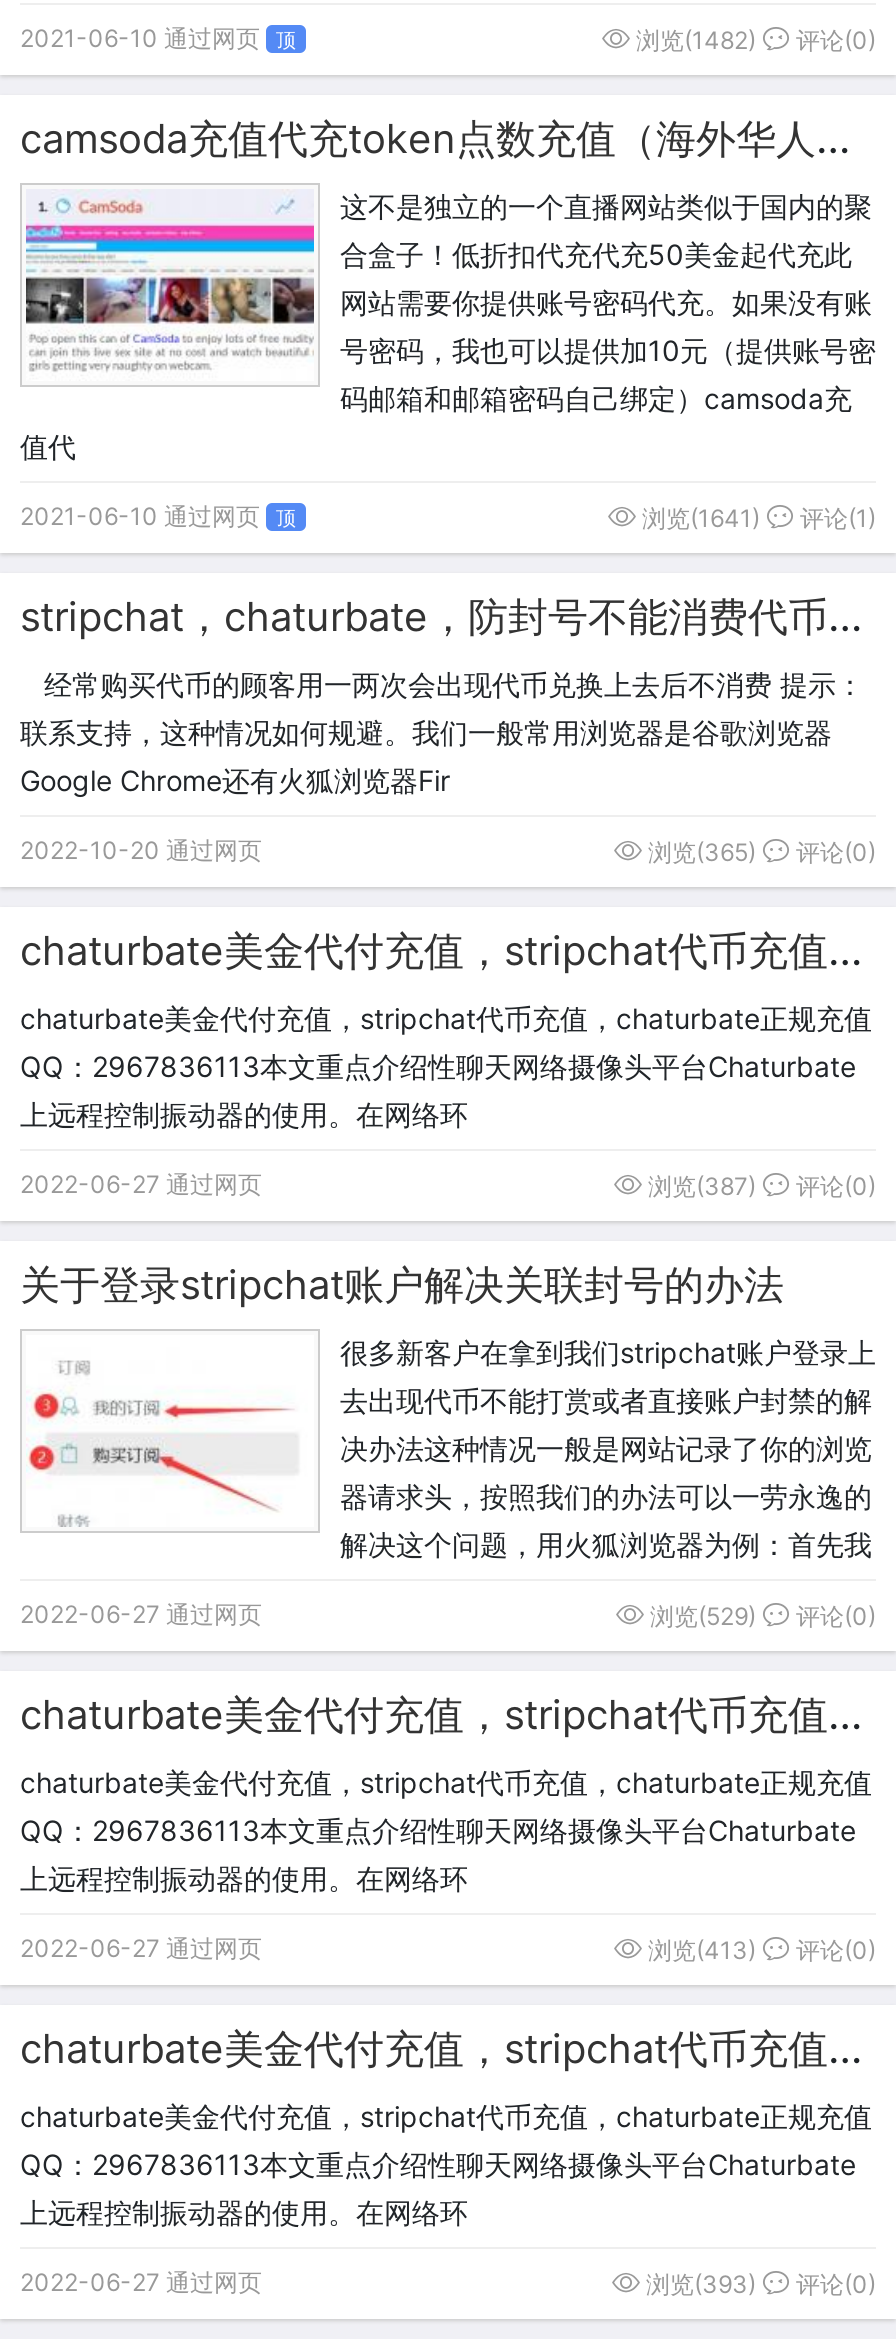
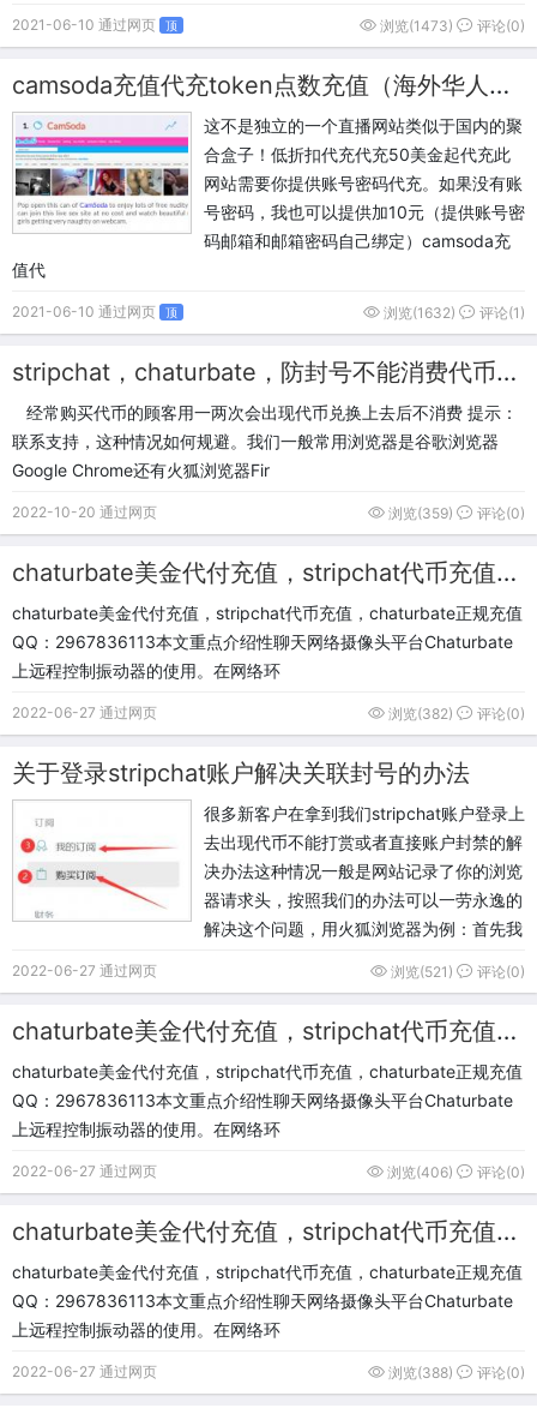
[630,25,876,55] 浏览(1482) 评论(0) -> [376,17,525,35] 浏览(1473) 评论(0)
[636,503,876,533] 浏览(1641) 评论(1) -> [380,304,525,322] 浏览(1632) 评论(1)
[642,837,876,867] 浏览(365) 评论(0) -> [385,504,525,522] 浏览(359) 评论(0)
[642,1171,876,1201] 浏览(387) 评论(0) -> [385,705,525,723] 浏览(382) 评论(0)
[644,1601,876,1631] 浏览(529) 评论(0) -> [387,963,525,981] 浏览(521) 评论(0)
[642,1935,876,1965] 浏览(413) 评论(0) -> [384,1163,525,1181] 浏览(406) 评论(0)
[640,2269,876,2299] 浏览(393) 评论(0) -> [385,1364,525,1382] 浏览(388) 评论(0)

